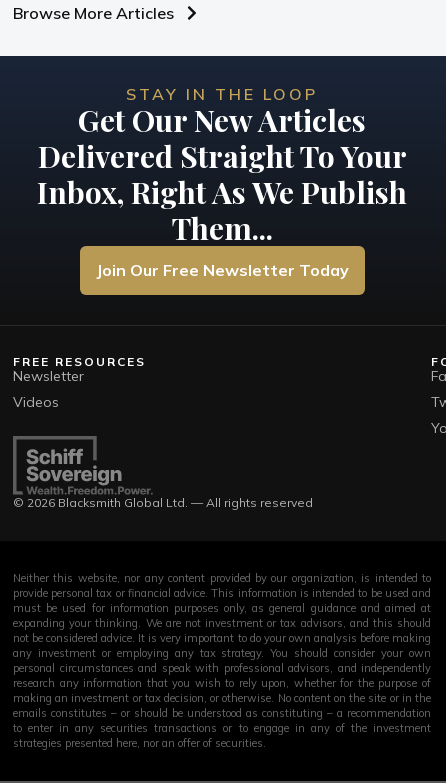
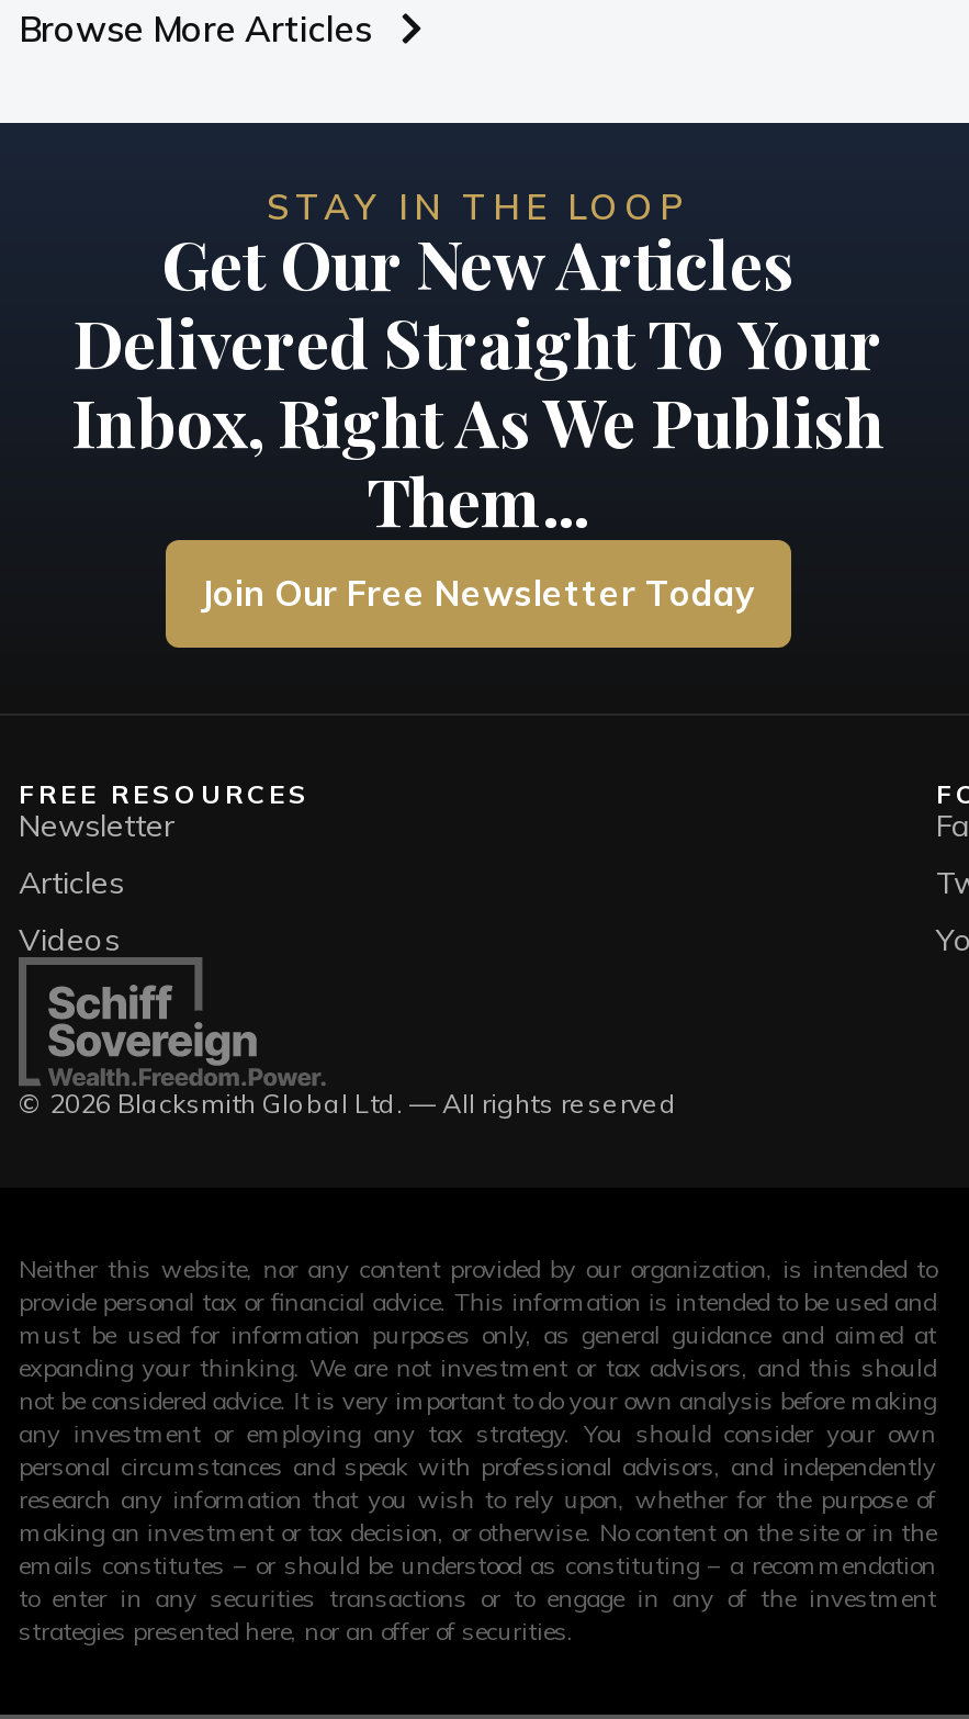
moved [13,393,59,411] -> [19,920,120,959]: Videos
none -> [19,863,124,902] Articles

